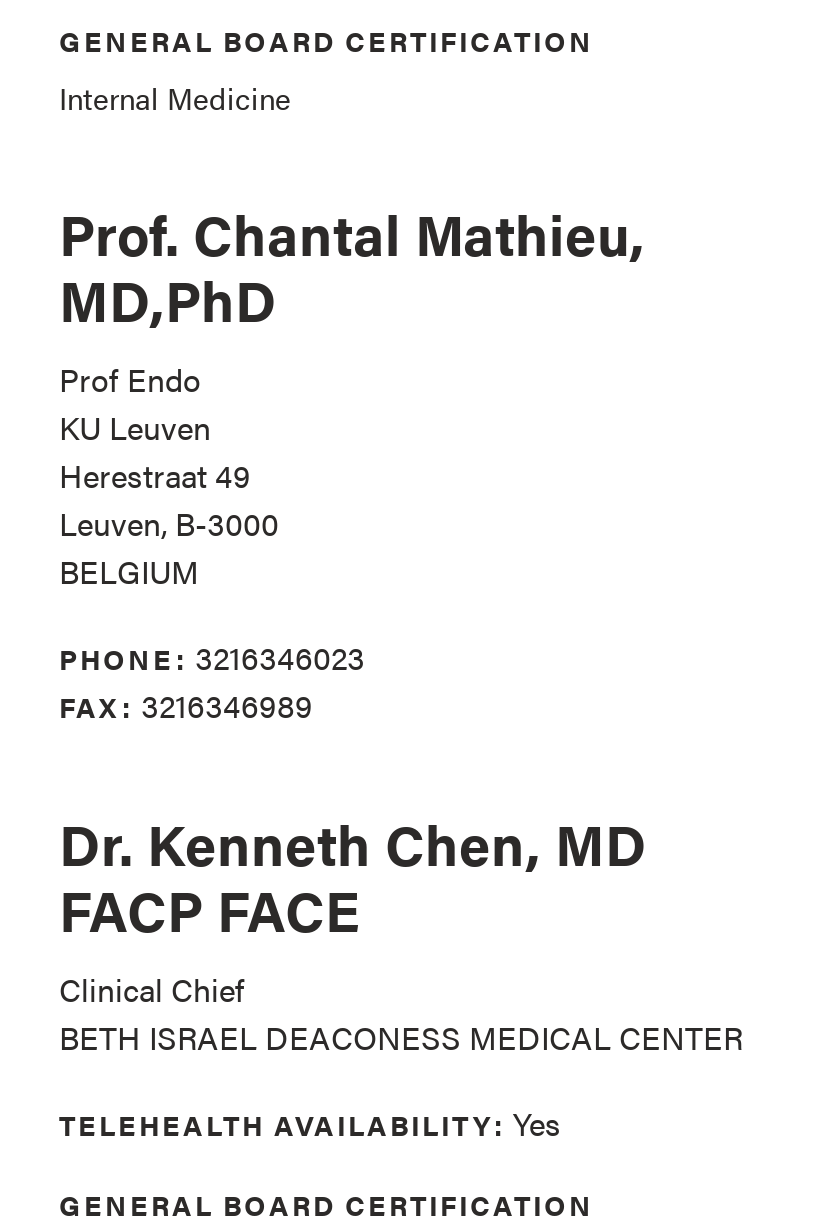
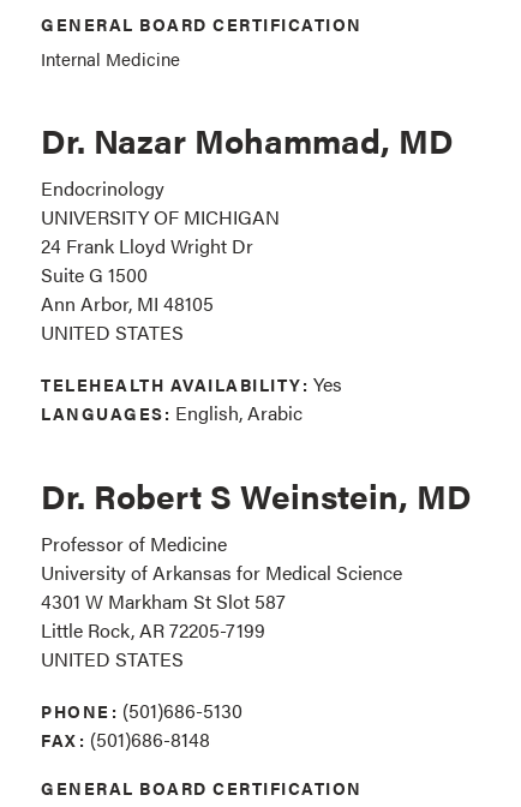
[59,192,743,1060] Prof. Chantal Mathieu, | MD,PhD | Prof Endo | KU Leuven | Herestraat 49 | Leuven, B-3000 | BELGIUM | PHONE: 3216346023 | FAX: 3216346989 | Dr. Kenneth Chen, MD | FACP FACE | Clinical Chief | BETH ISRAEL DEACONESS MEDICAL CENTER -> [41,115,454,346] Dr. Nazar Mohammad, MD | Endocrinology | UNIVERSITY OF MICHIGAN | 24 Frank Lloyd Wright Dr | Suite G 1500 | Ann Arbor, MI 48105 | UNITED STATES
moved [59,1100,561,1146] -> [41,370,342,397]: TELEHEALTH AVAILABILITY: Yes
none -> [41,399,472,753] LANGUAGES: English, Arabic | Dr. Robert S Weinstein, MD | Professor of Medicine | University of Arkansas for Medical Science | 4301 W Markham St Slot 587 | Little Rock, AR 72205-7199 | UNITED STATES | PHONE: (501)686-5130 | FAX: (501)686-8148

